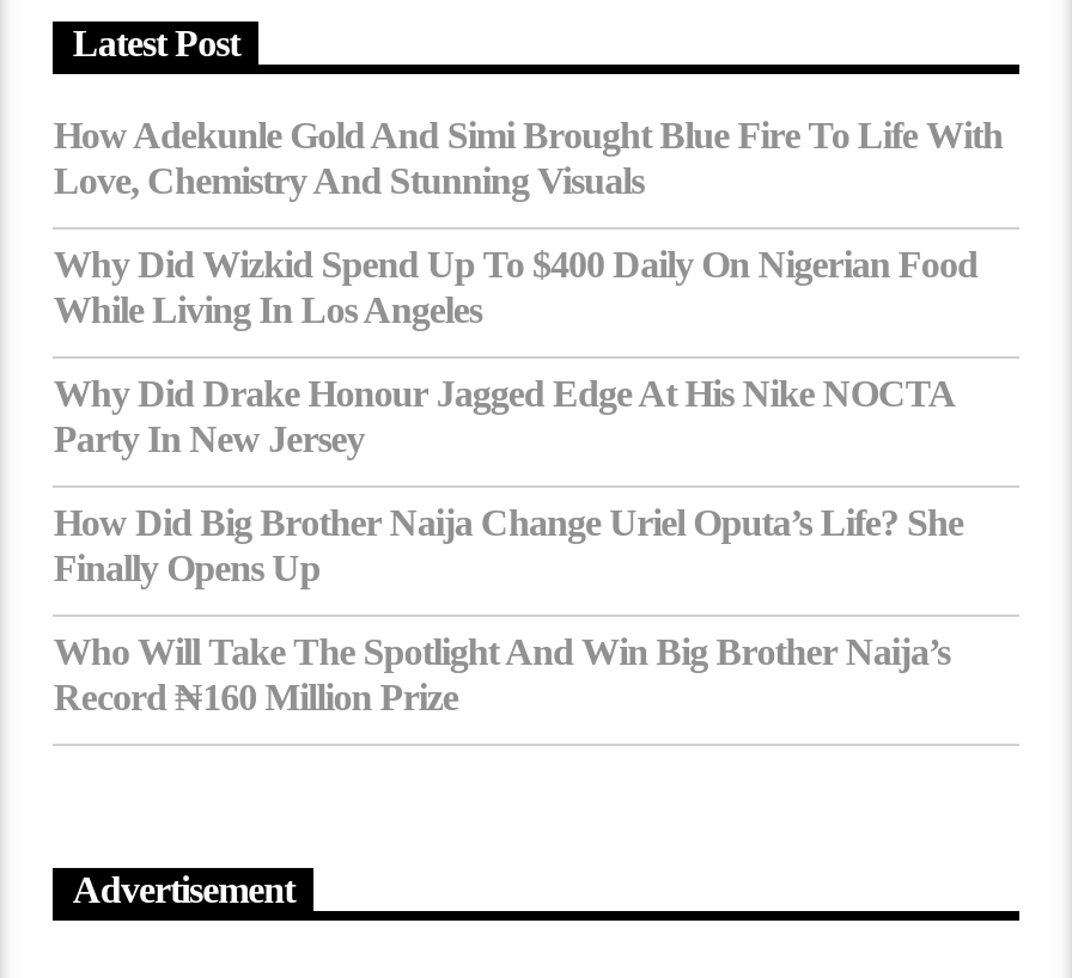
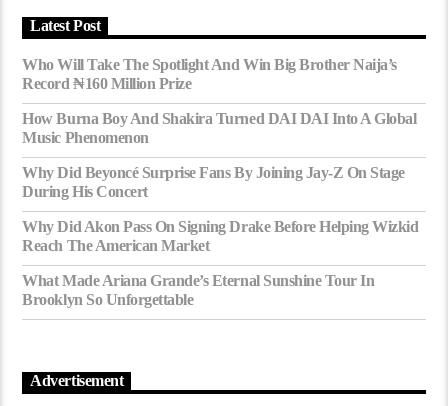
[54,115,1003,589] How Adekunle Gold And Simi Brought Blue Fire To Life With | Love, Chemistry And Stunning Visuals | Why Did Wizkid Spend Up To $400 Daily On Nigerian Food | While Living In Los Angeles | Why Did Drake Honour Jagged Edge At His Nike NOCTA | Party In New Jersey | How Did Big Brother Naija Change Uriel Oputa’s Life? She | Finally Opens Up -> none
moved [54,632,950,718] -> [22,56,397,92]: Who Will Take The Spotlight And Win Big Brother Naija’s | Record ₦160 Million Prize
none -> [22,110,418,308] How Burna Boy And Shakira Turned DAI DAI Into A Global | Music Phenomenon | Why Did Beyoncé Surprise Fans By Joining Jay-Z On Stage | During His Concert | Why Did Akon Pass On Signing Drake Before Helping Wizkid | Reach The American Market | What Made Ariana Grande’s Eternal Sunshine Tour In | Brooklyn So Unforgettable

